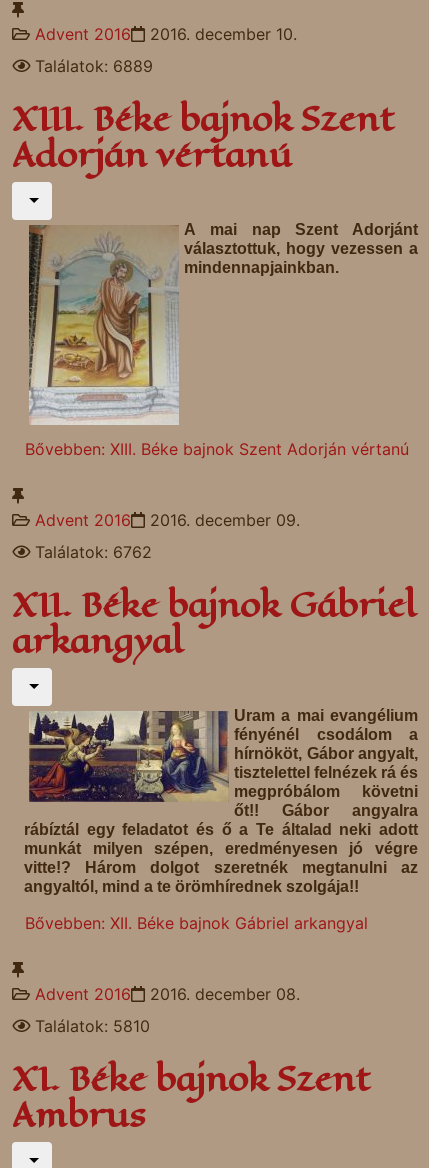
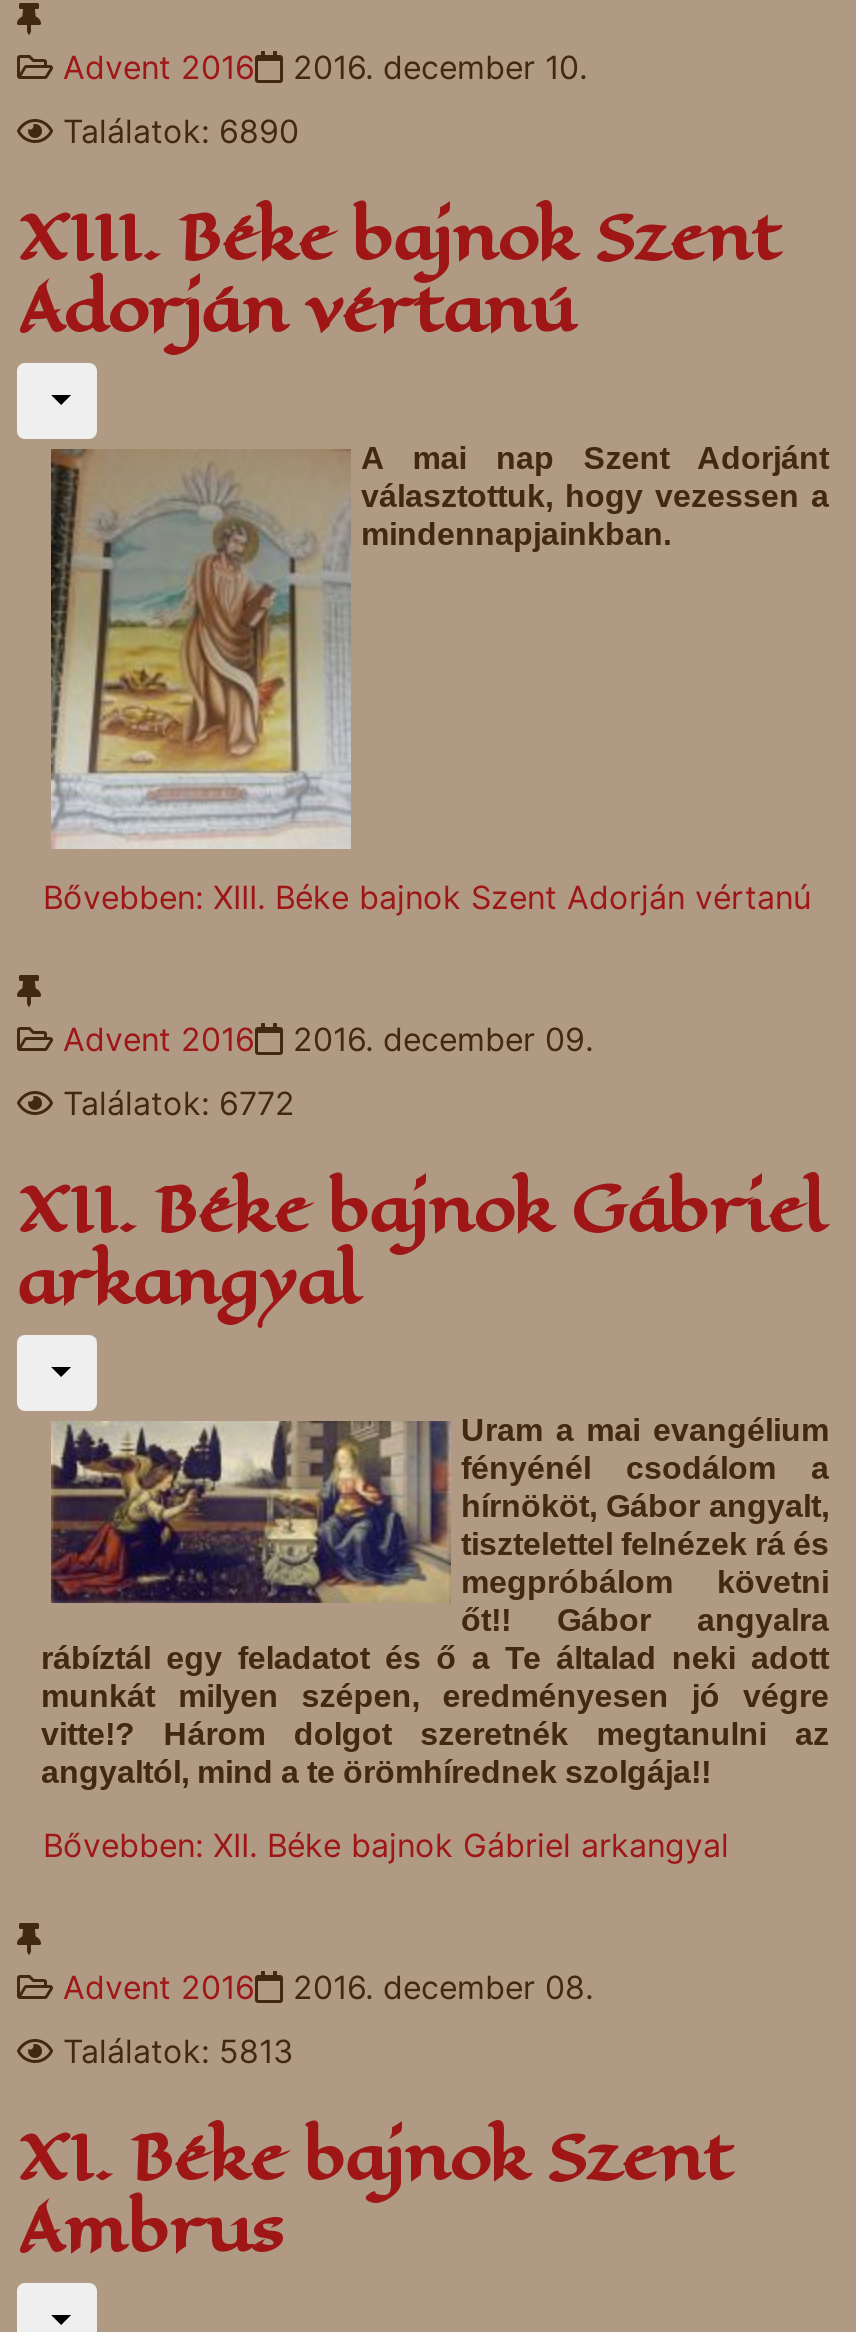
[35,56,153,76] Találatok: 6889 -> [63,111,299,151] Találatok: 6890
[35,542,152,562] Találatok: 6762 -> [63,1083,295,1123] Találatok: 6772
[35,1016,150,1036] Találatok: 5810 -> [63,2031,293,2071] Találatok: 5813

